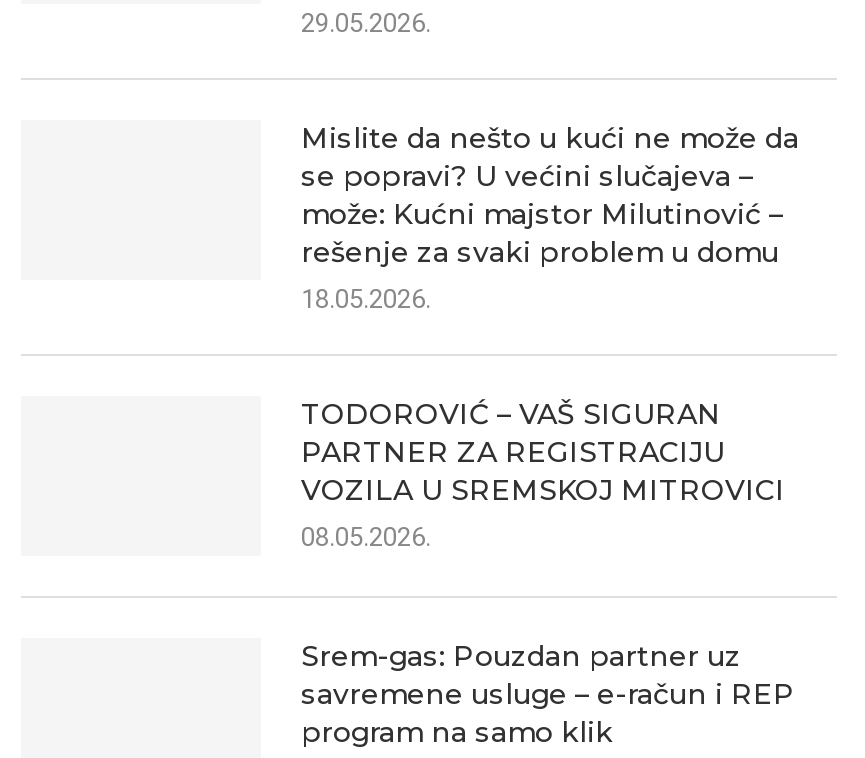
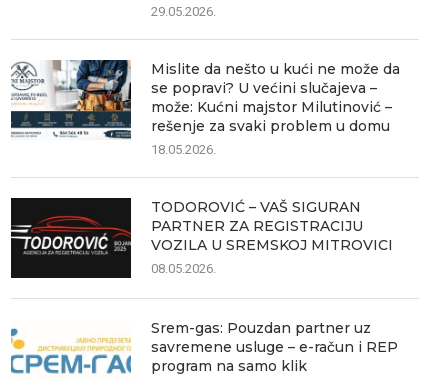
none -> [10,59,132,140] [image]
none -> [10,197,132,279] [image]
none -> [10,328,132,374] [image]

